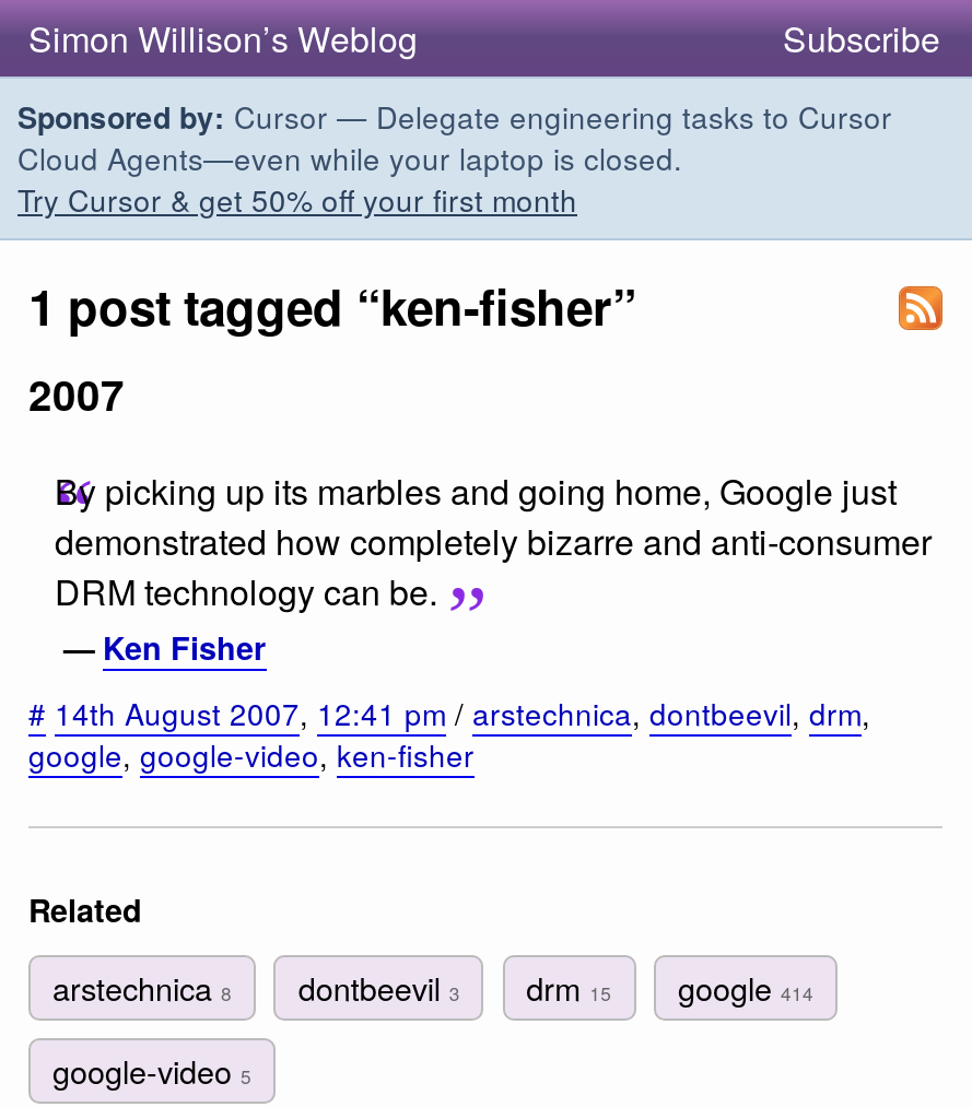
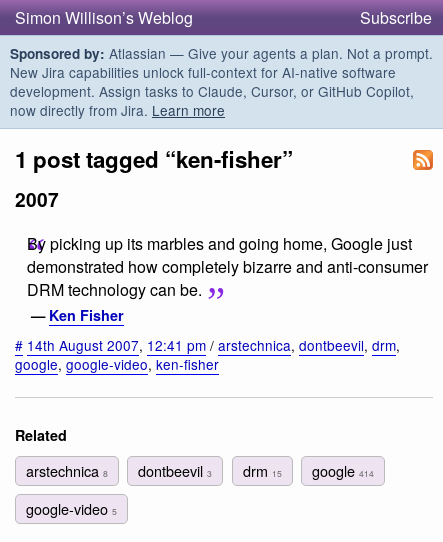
[17,94,892,221] Sponsored by: Cursor — Delegate engineering tasks to Cursor | Cloud Agents—even while your laptop is closed. | Try Cursor & get 50% off your first month -> [10,43,433,120] Sponsored by: Atlassian — Give your agents a plan. Not a prompt. | New Jira capabilities unlock full-context for AI-native software | development. Assign tasks to Claude, Cursor, or GitHub Copilot, | now directly from Jira. Learn more

